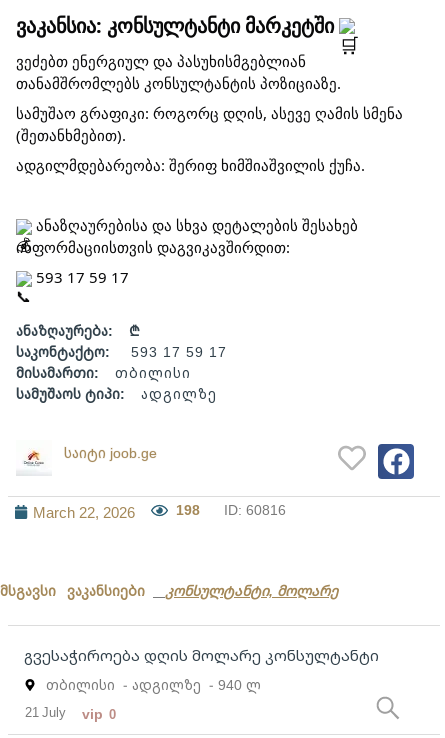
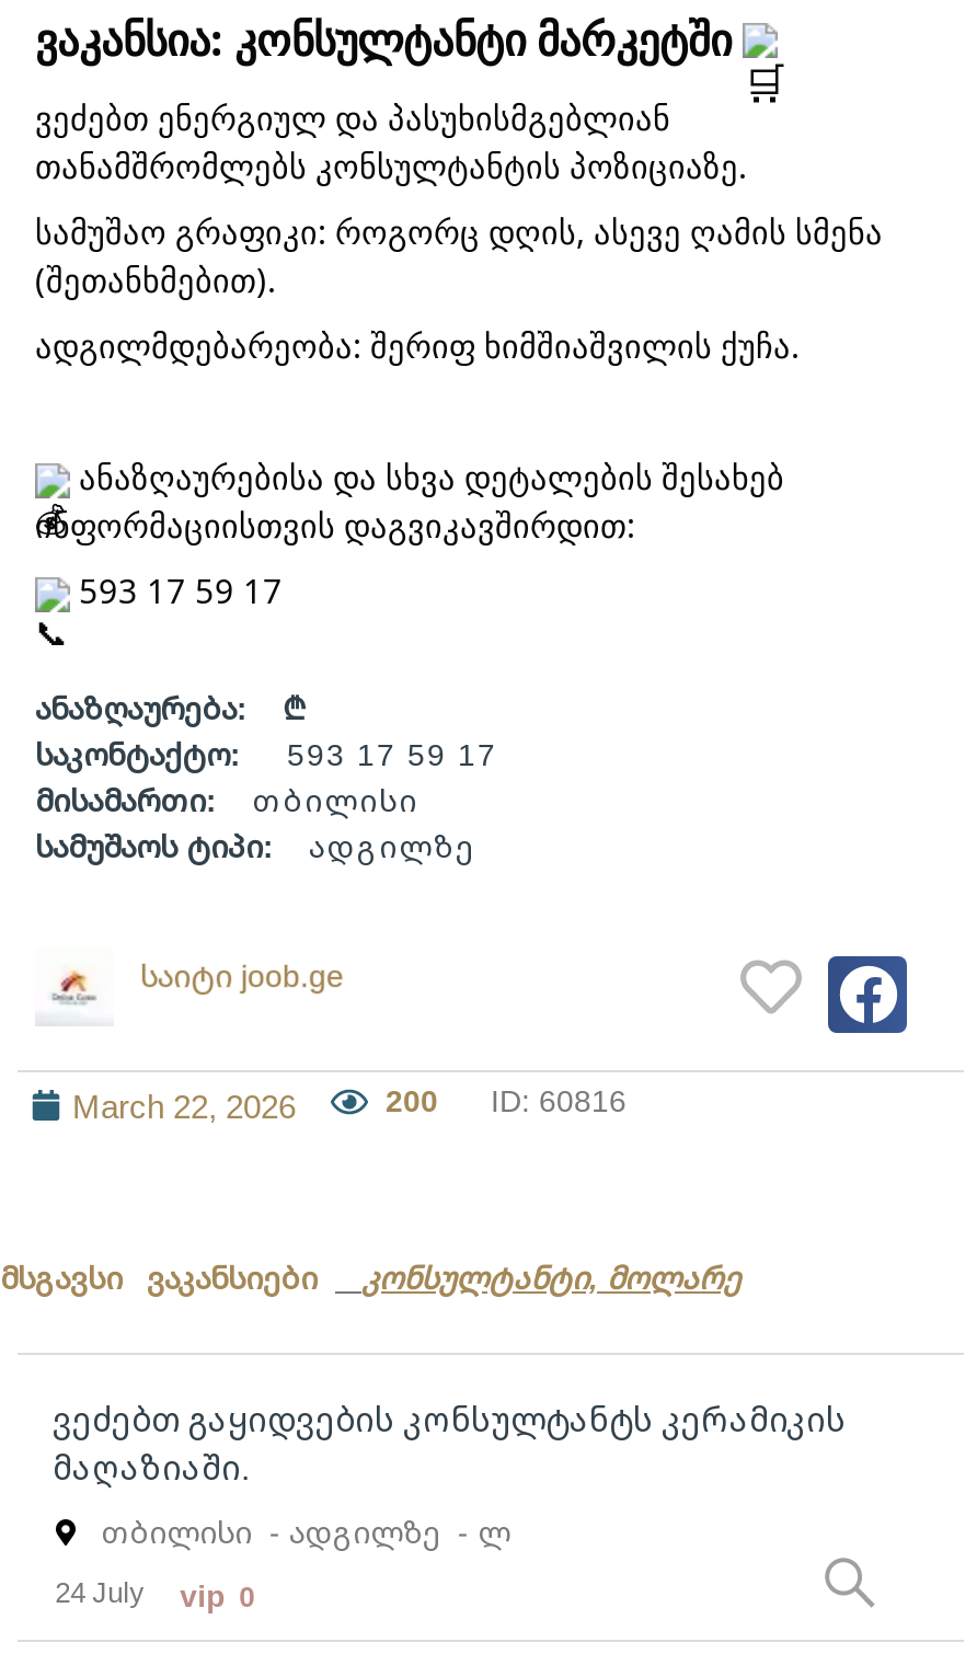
[176,500,286,519] 198 ID: 60816 -> [386,1079,627,1121] 200 ID: 60816
[24,645,379,665] გვესაჭიროება დღის მოლარე კონსულტანტი -> [53,1397,846,1489] ვეძებთ გაყიდვების კონსულტანტს კერამიკის | მაღაზიაში.
[46,675,261,694] თბილისი - ადგილზე - 940 ლ -> [101,1511,510,1553] თბილისი - ადგილზე - ლ
[25,703,116,723] 21 July vip 0 -> [55,1572,254,1616] 24 July vip 0

